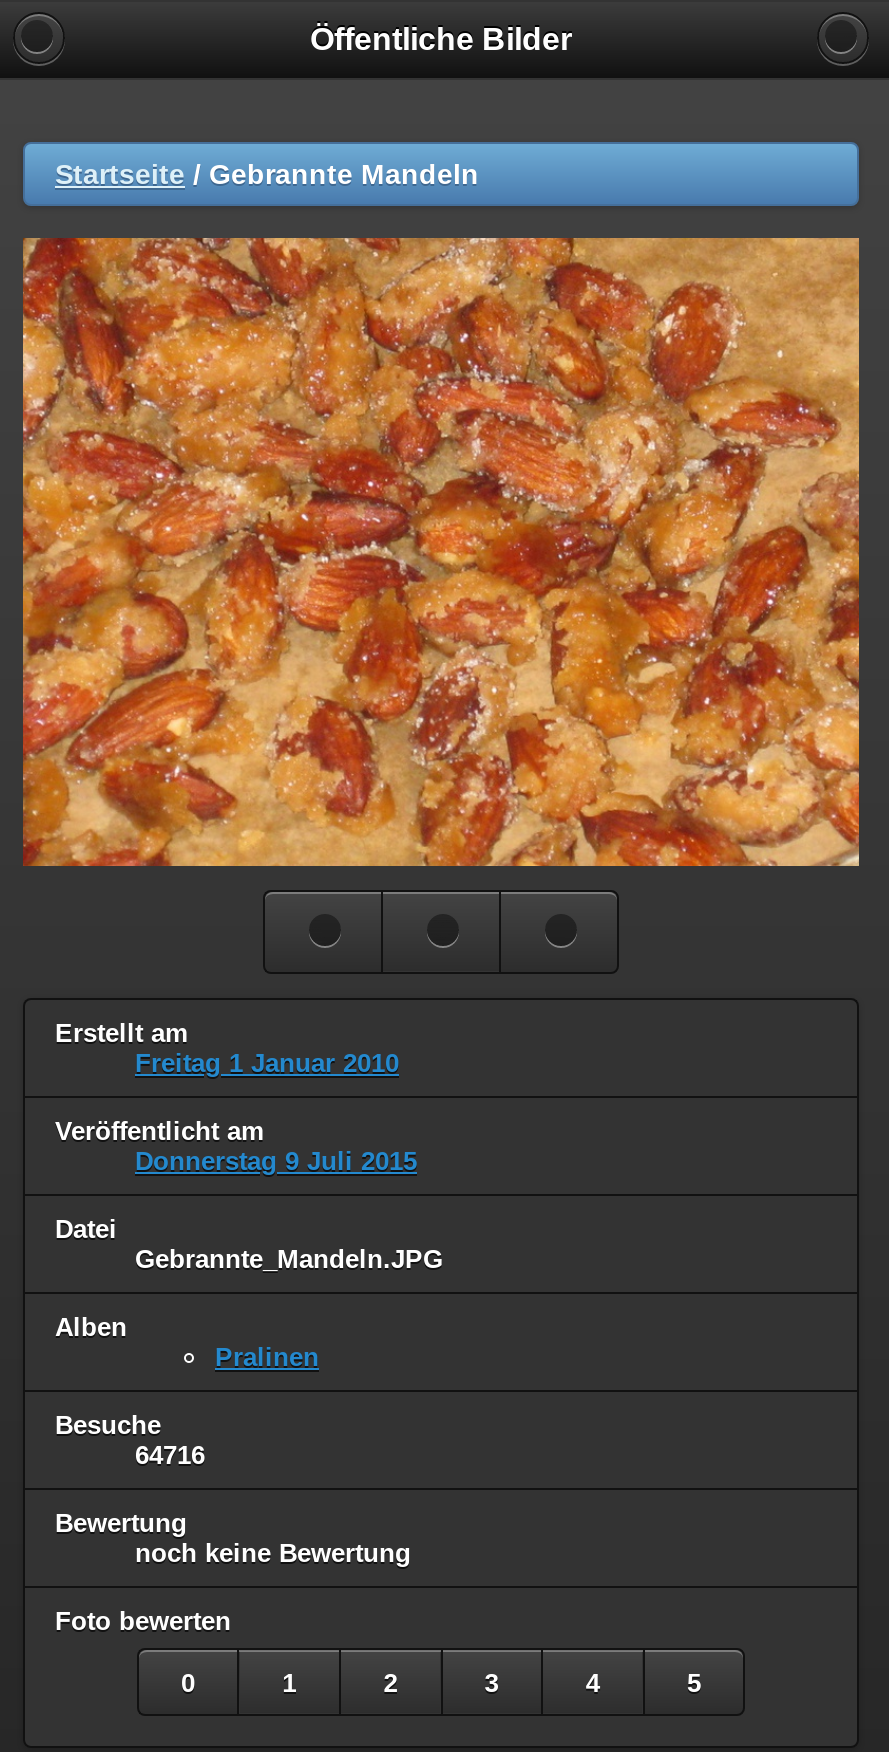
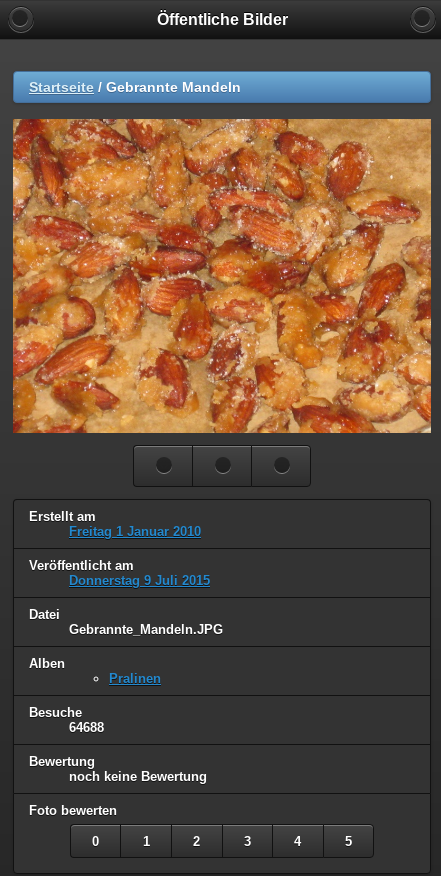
[135,1440,205,1470] 64716 -> [69,720,104,735] 64688

